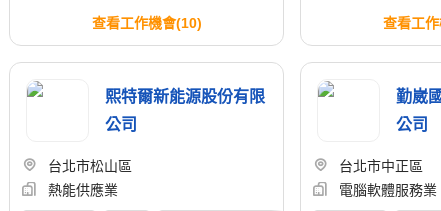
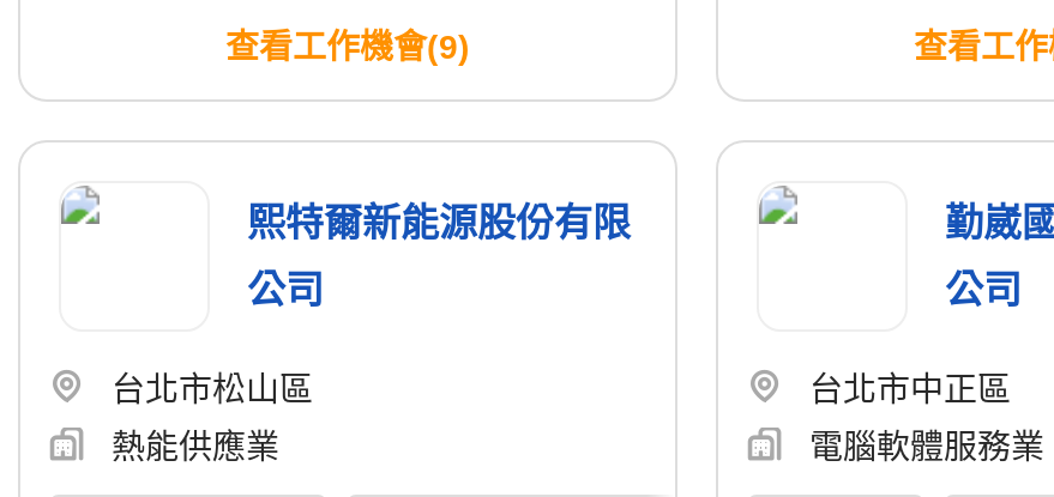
[91,15,201,31] 查看工作機會(10) -> [225,29,470,67] 查看工作機會(9)

